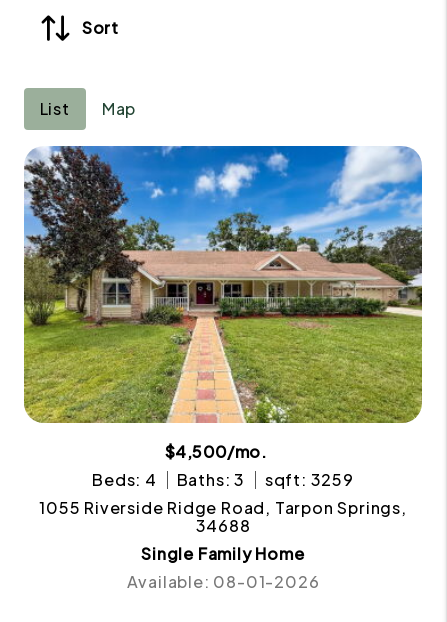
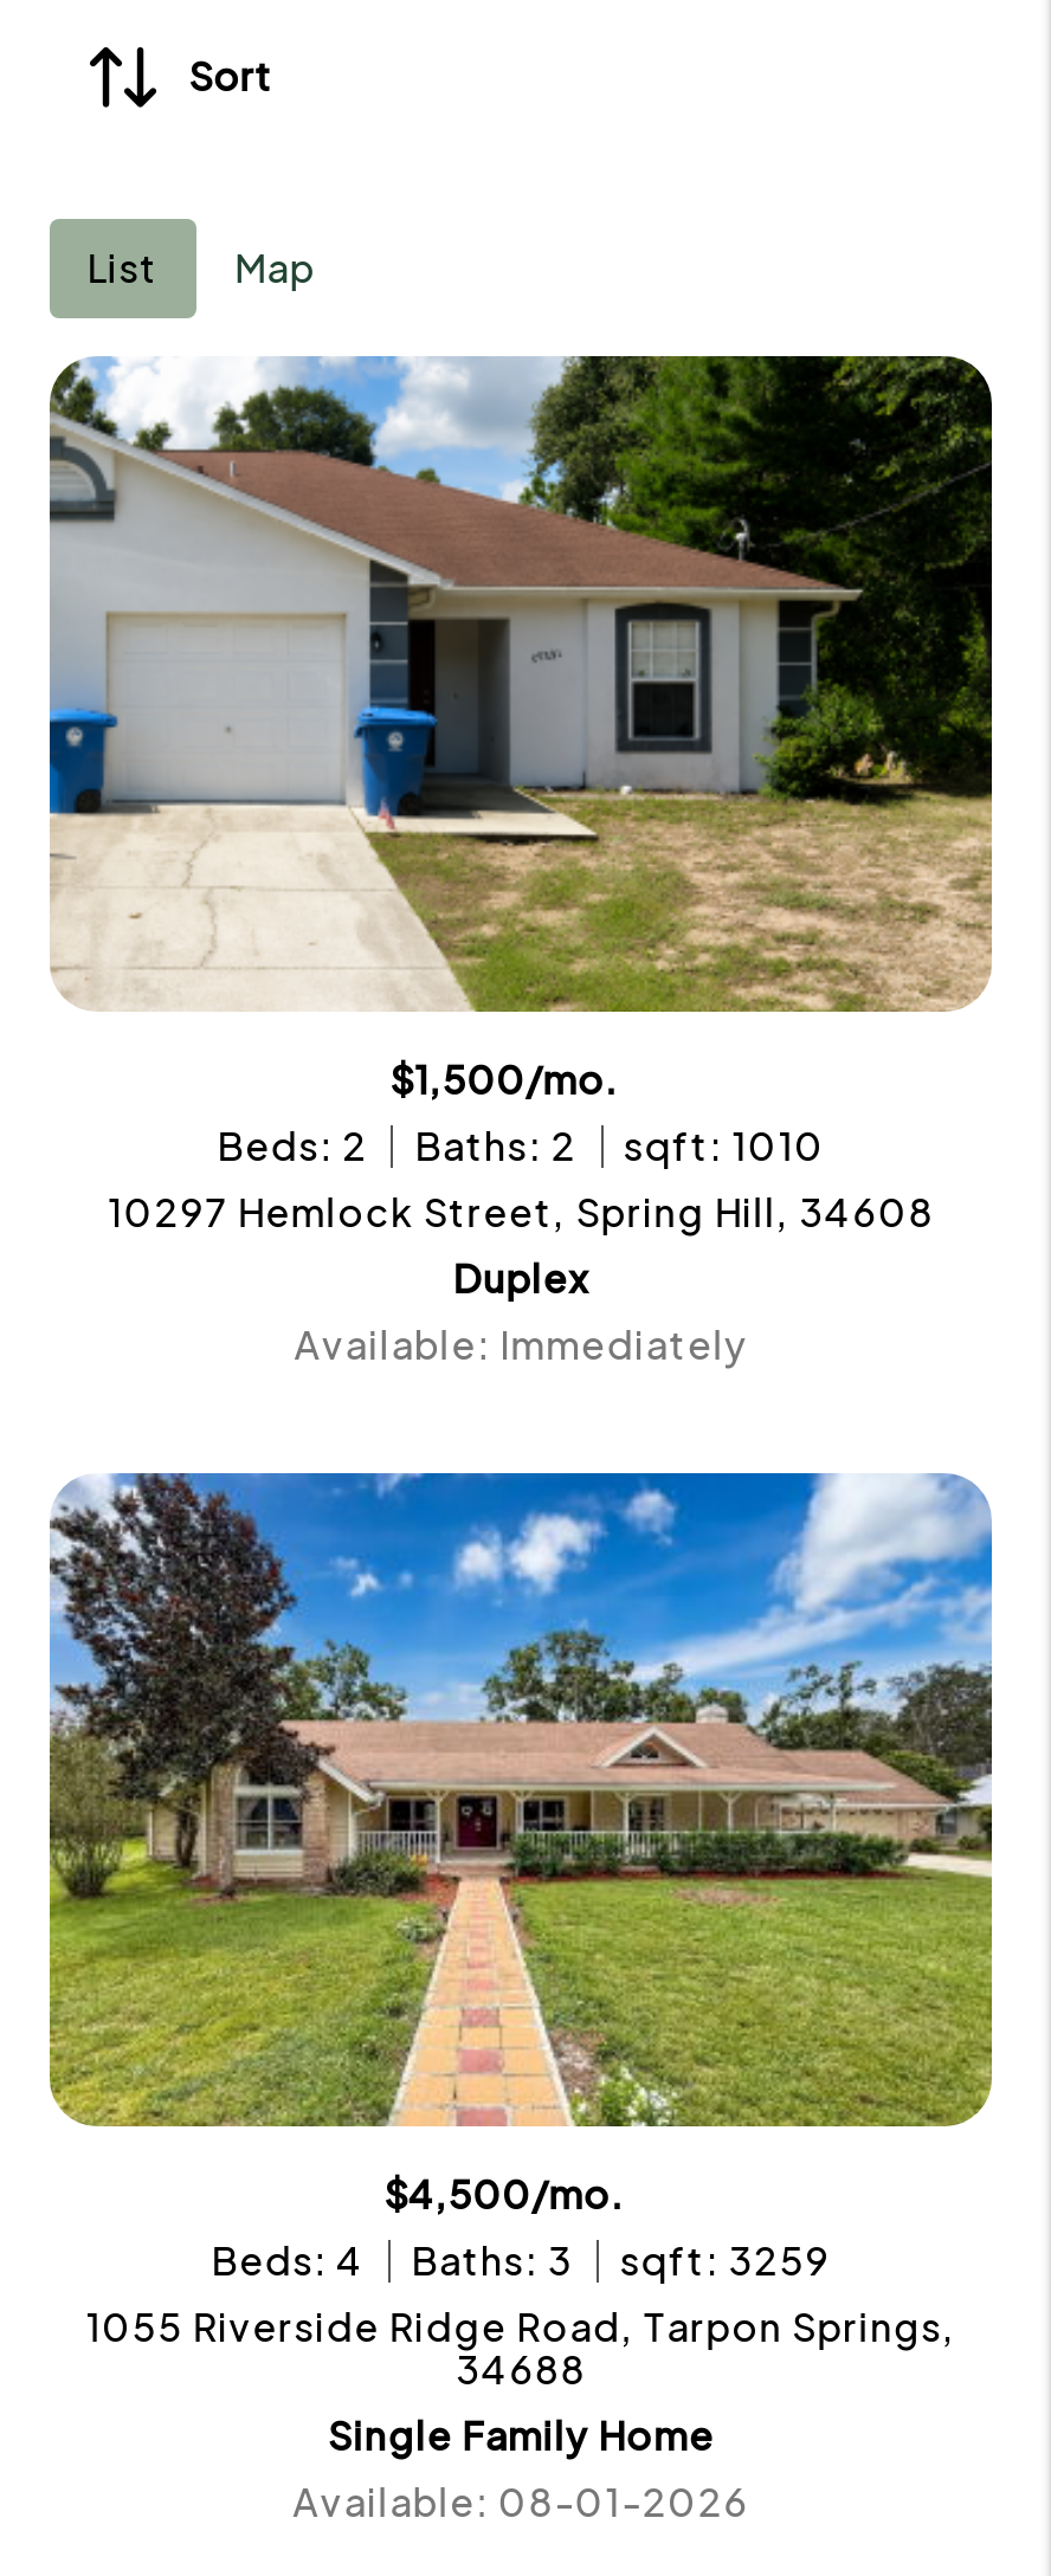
none -> [47,354,994,1368] [image] | $1,500/mo. | Beds: 2 | Baths: 2 | sqft: 1010 | 10297 Hemlock Street, Spring Hill, 34608 | Duplex | Available: Immediately

